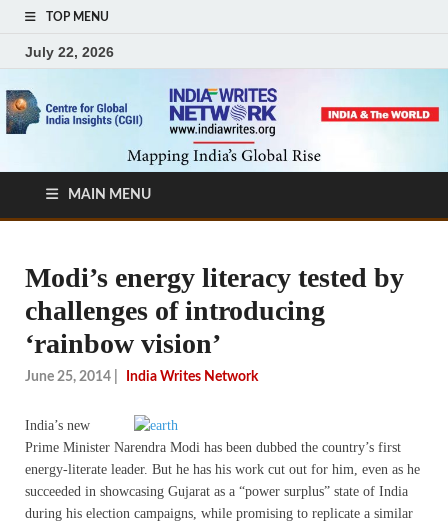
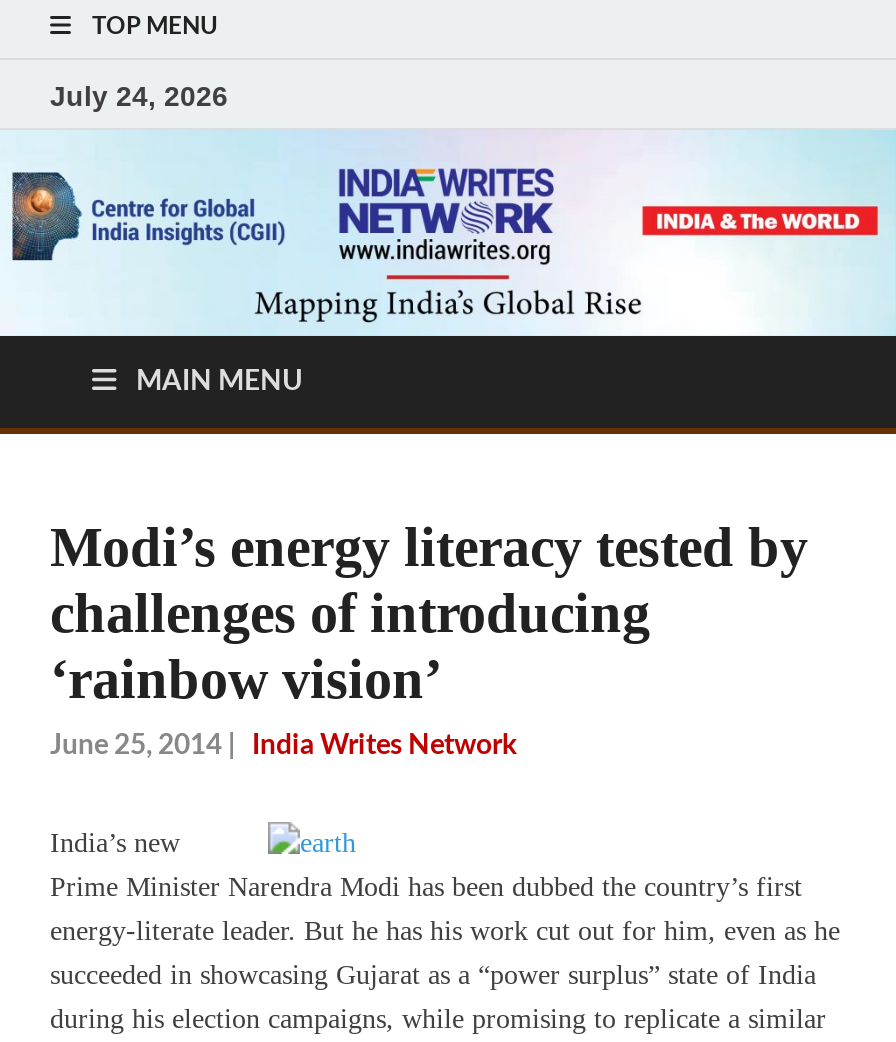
[25,43,114,59] July 22, 2026 -> [50,79,228,111] July 24, 2026

